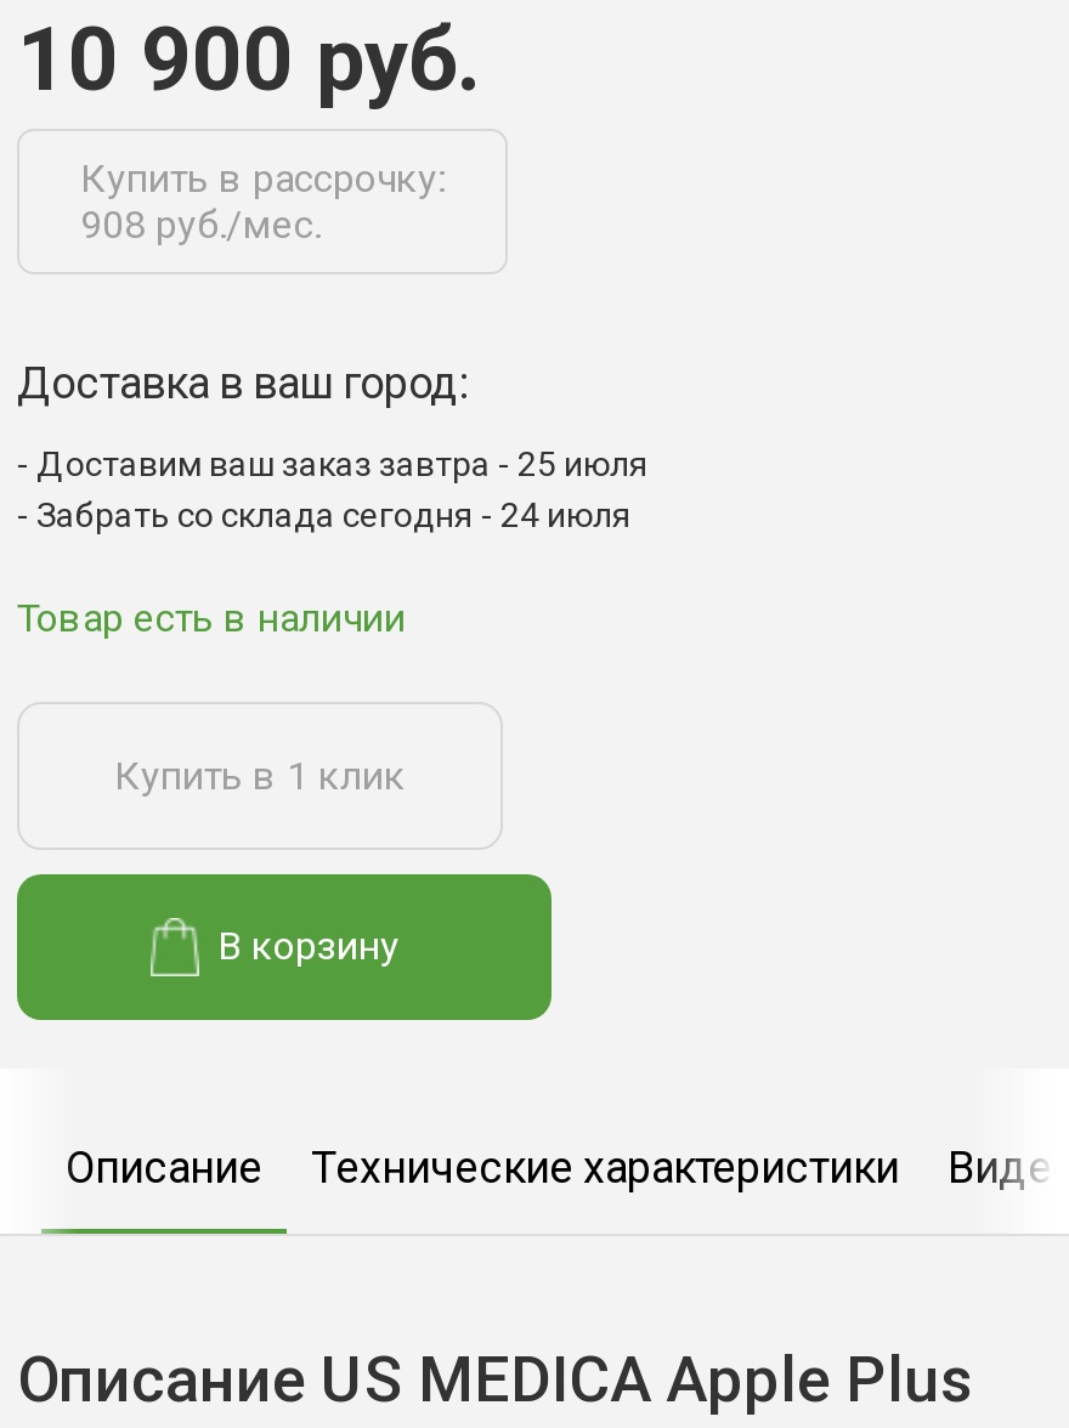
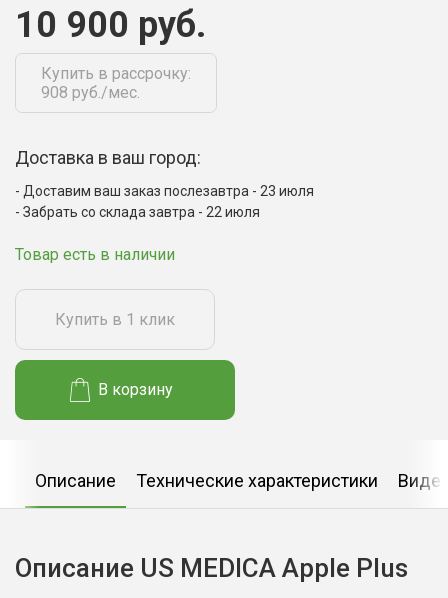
[36,445,649,484] Доставим ваш заказ завтра - 25 июля -> [23,183,314,199] Доставим ваш заказ послезавтра - 23 июля
[36,496,632,535] Забрать со склада сегодня - 24 июля -> [23,204,260,220] Забрать со склада завтра - 22 июля

